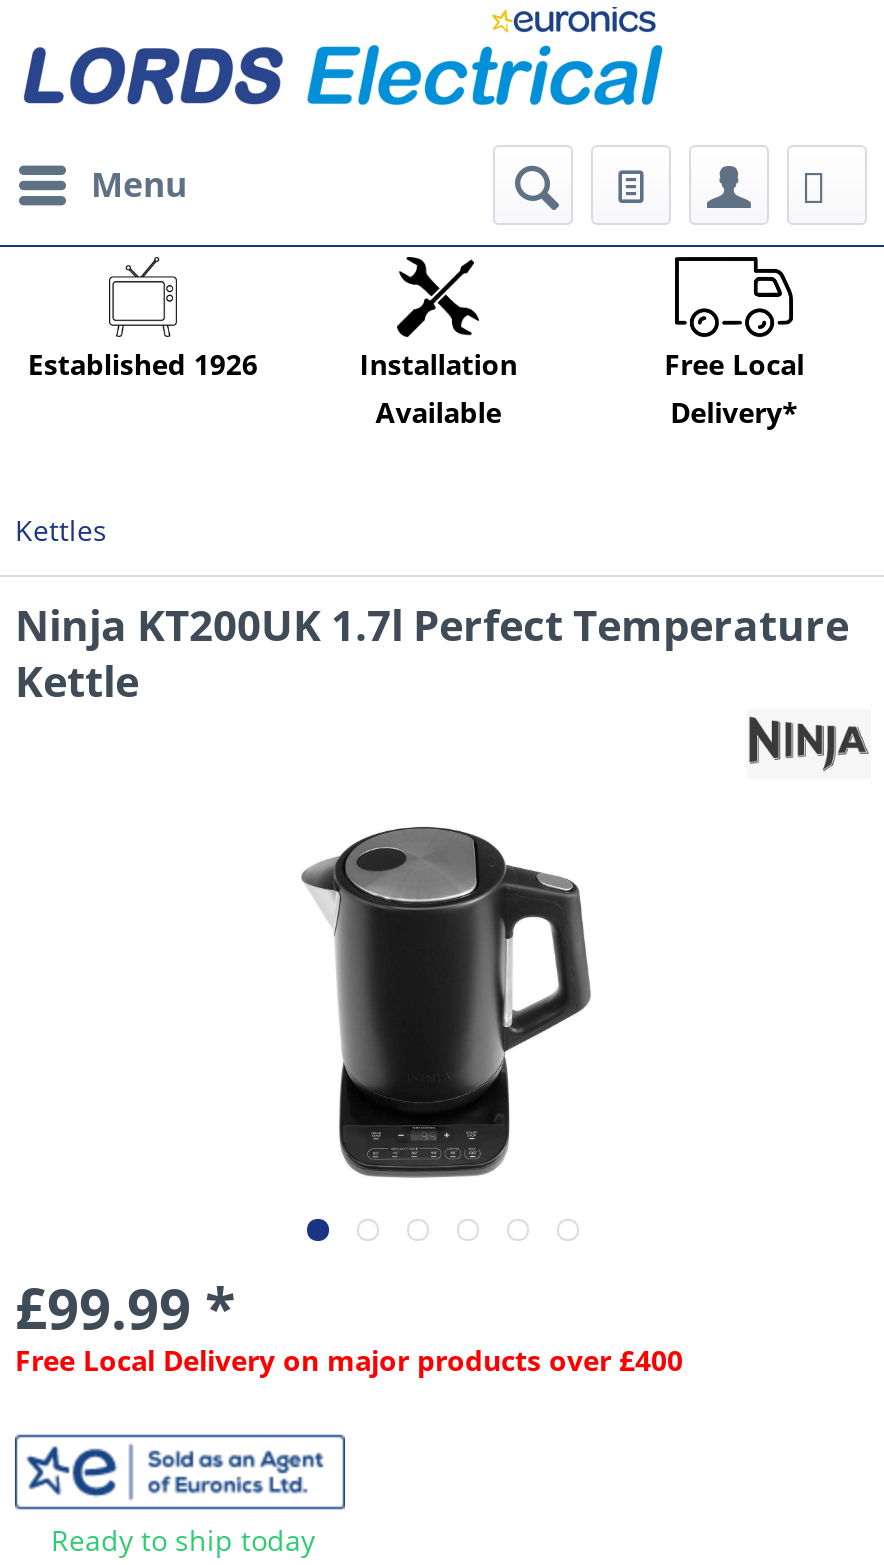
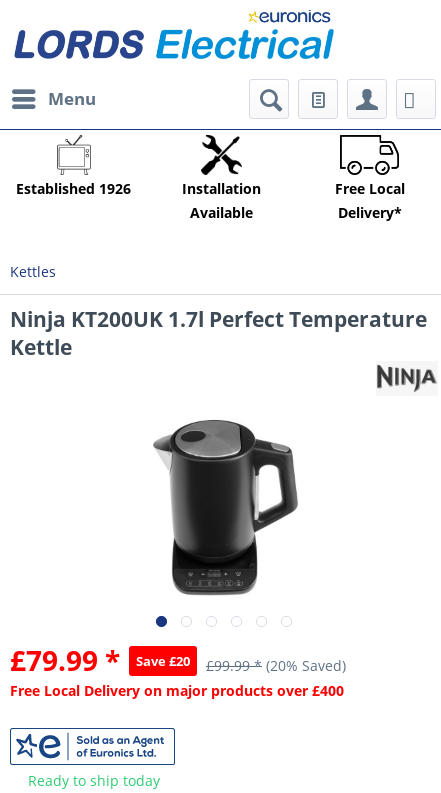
[15,1270,235,1346] £99.99 * -> [10,641,346,679] £79.99 * | Save £20 | £99.99 * (20% Saved)

